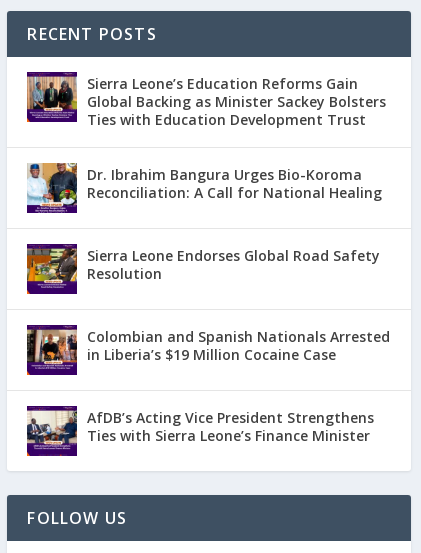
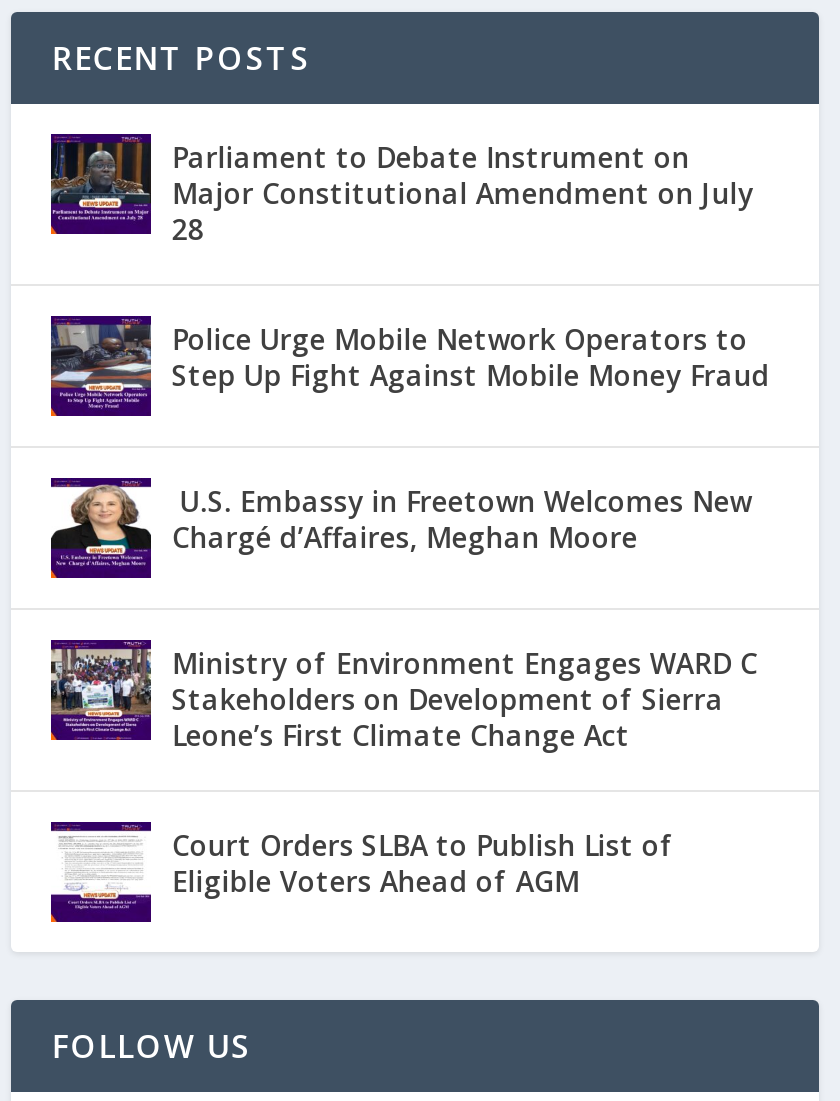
[26,74,386,129] [image] | Sierra Leone’s Education Reforms Gain | Global Backing as Minister Sackey Bolsters | Ties with Education Development Trust -> [49,137,754,247] [image] | Parliament to Debate Instrument on | Major Constitutional Amendment on July | 28
[26,162,382,214] [image] | Dr. Ibrahim Bangura Urges Bio-Koroma | Reconciliation: A Call for National Healing -> [49,314,770,418] [image] | Police Urge Mobile Network Operators to | Step Up Fight Against Mobile Money Fraud
[26,246,380,288] [image] | Sierra Leone Endorses Global Road Safety | Resolution -> [51,481,760,566] [image] | U.S. Embassy in Freetown Welcomes New | Chargé d’Affaires, Meghan Moore
[27,327,390,375] [image] | Colombian and Spanish Nationals Arrested | in Liberia’s $19 Million Cocaine Case -> [51,643,758,753] [image] | Ministry of Environment Engages WARD C | Stakeholders on Development of Sierra | Leone’s First Climate Change Act
[26,408,374,448] [image] | AfDB’s Acting Vice President Strengthens | Ties with Sierra Leone’s Finance Minister -> [51,825,674,902] [image] | Court Orders SLBA to Publish List of | Eligible Voters Ahead of AGM

